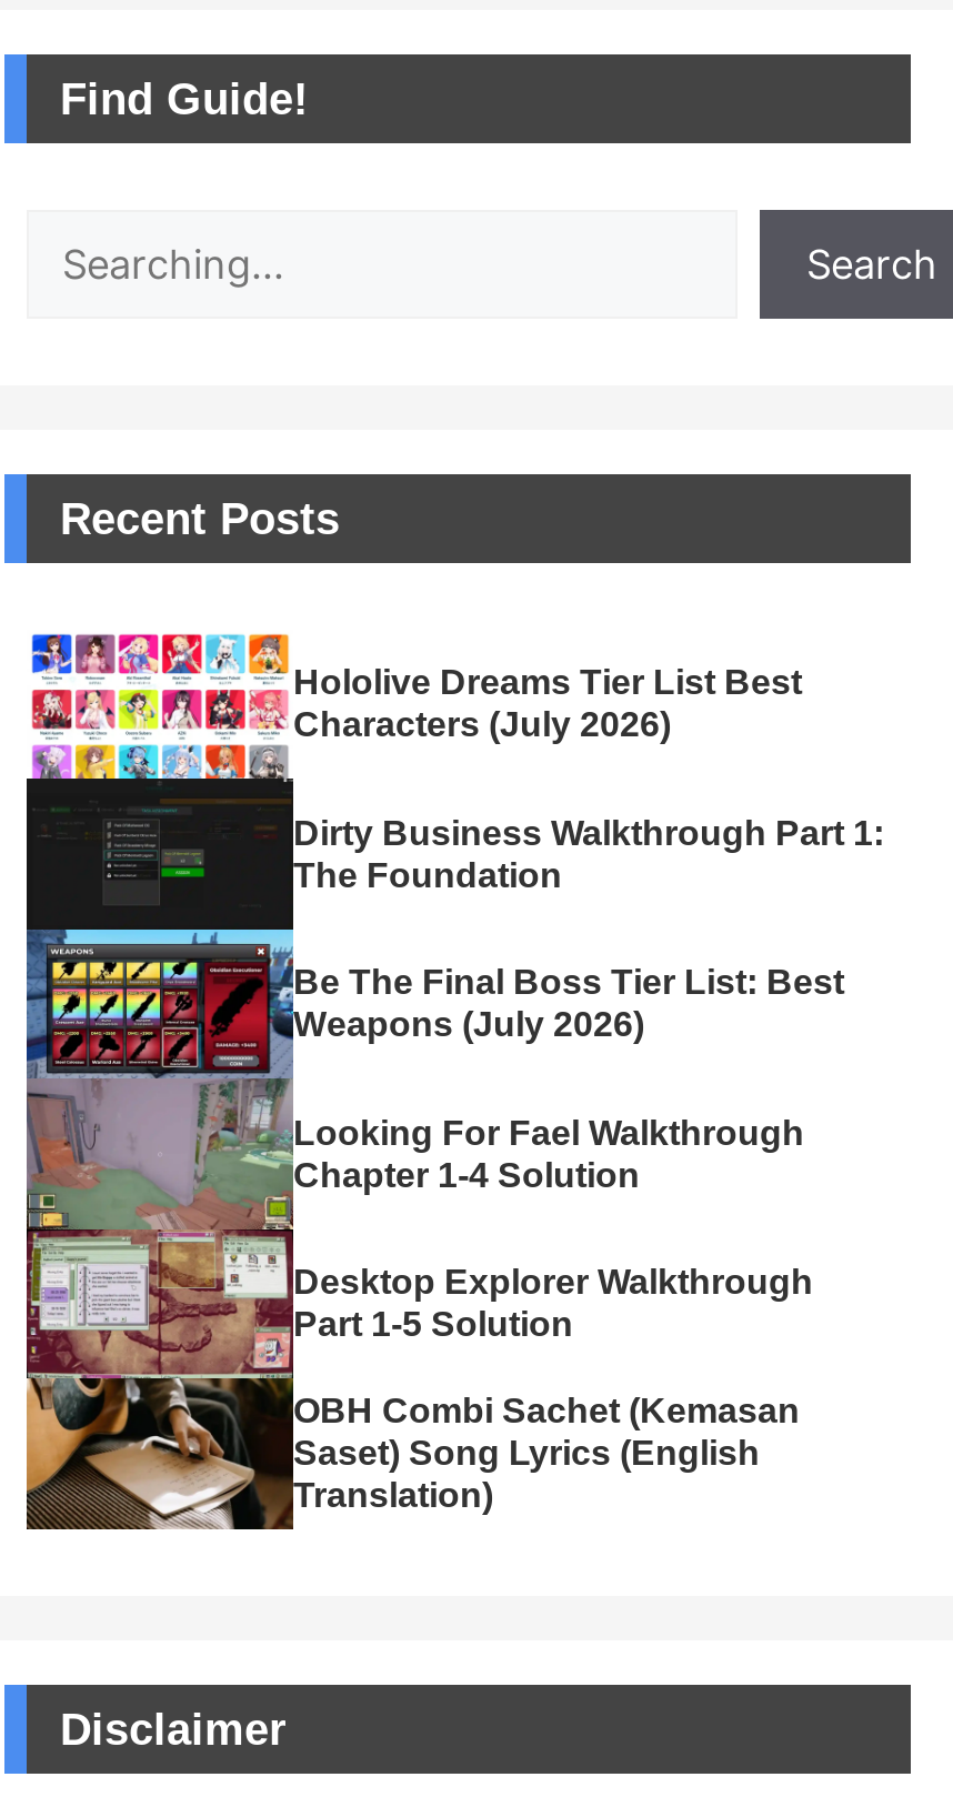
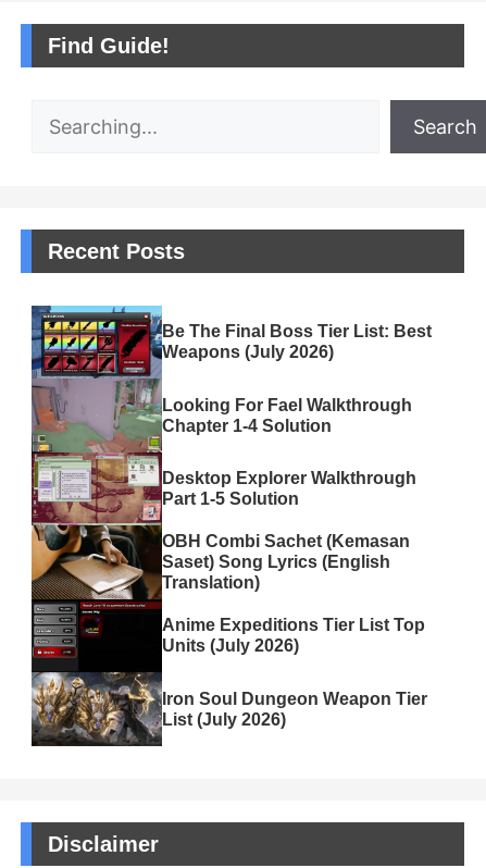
[24,632,884,932] [image] | Hololive Dreams Tier List Best | Characters (July 2026) | Dirty Business Walkthrough Part 1: | The Foundation -> none
moved [293,964,844,1515] -> [162,323,432,592]: Be The Final Boss Tier List: Best | Weapons (July 2026) | Looking For Fael Walkthrough | ... | Saset) Song Lyrics (English | Translation)
none -> [32,598,427,747] [image] | Anime Expeditions Tier List Top | Units (July 2026) | Iron Soul Dungeon Weapon Tier | List (July 2026)

